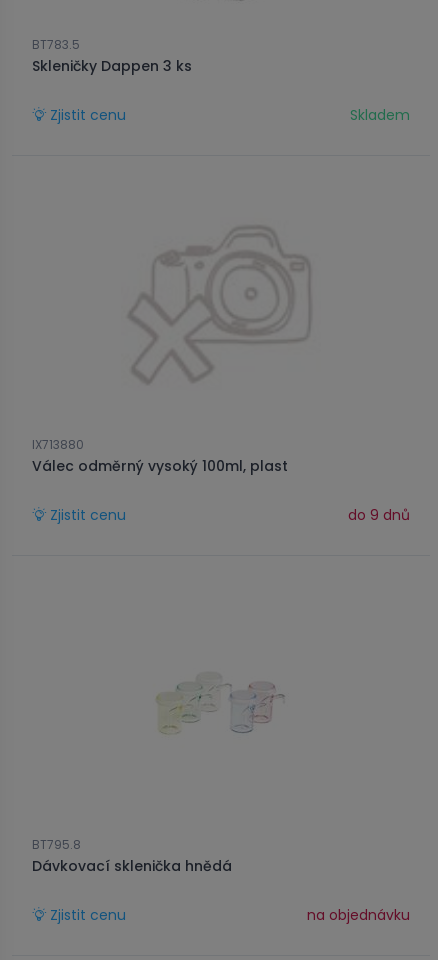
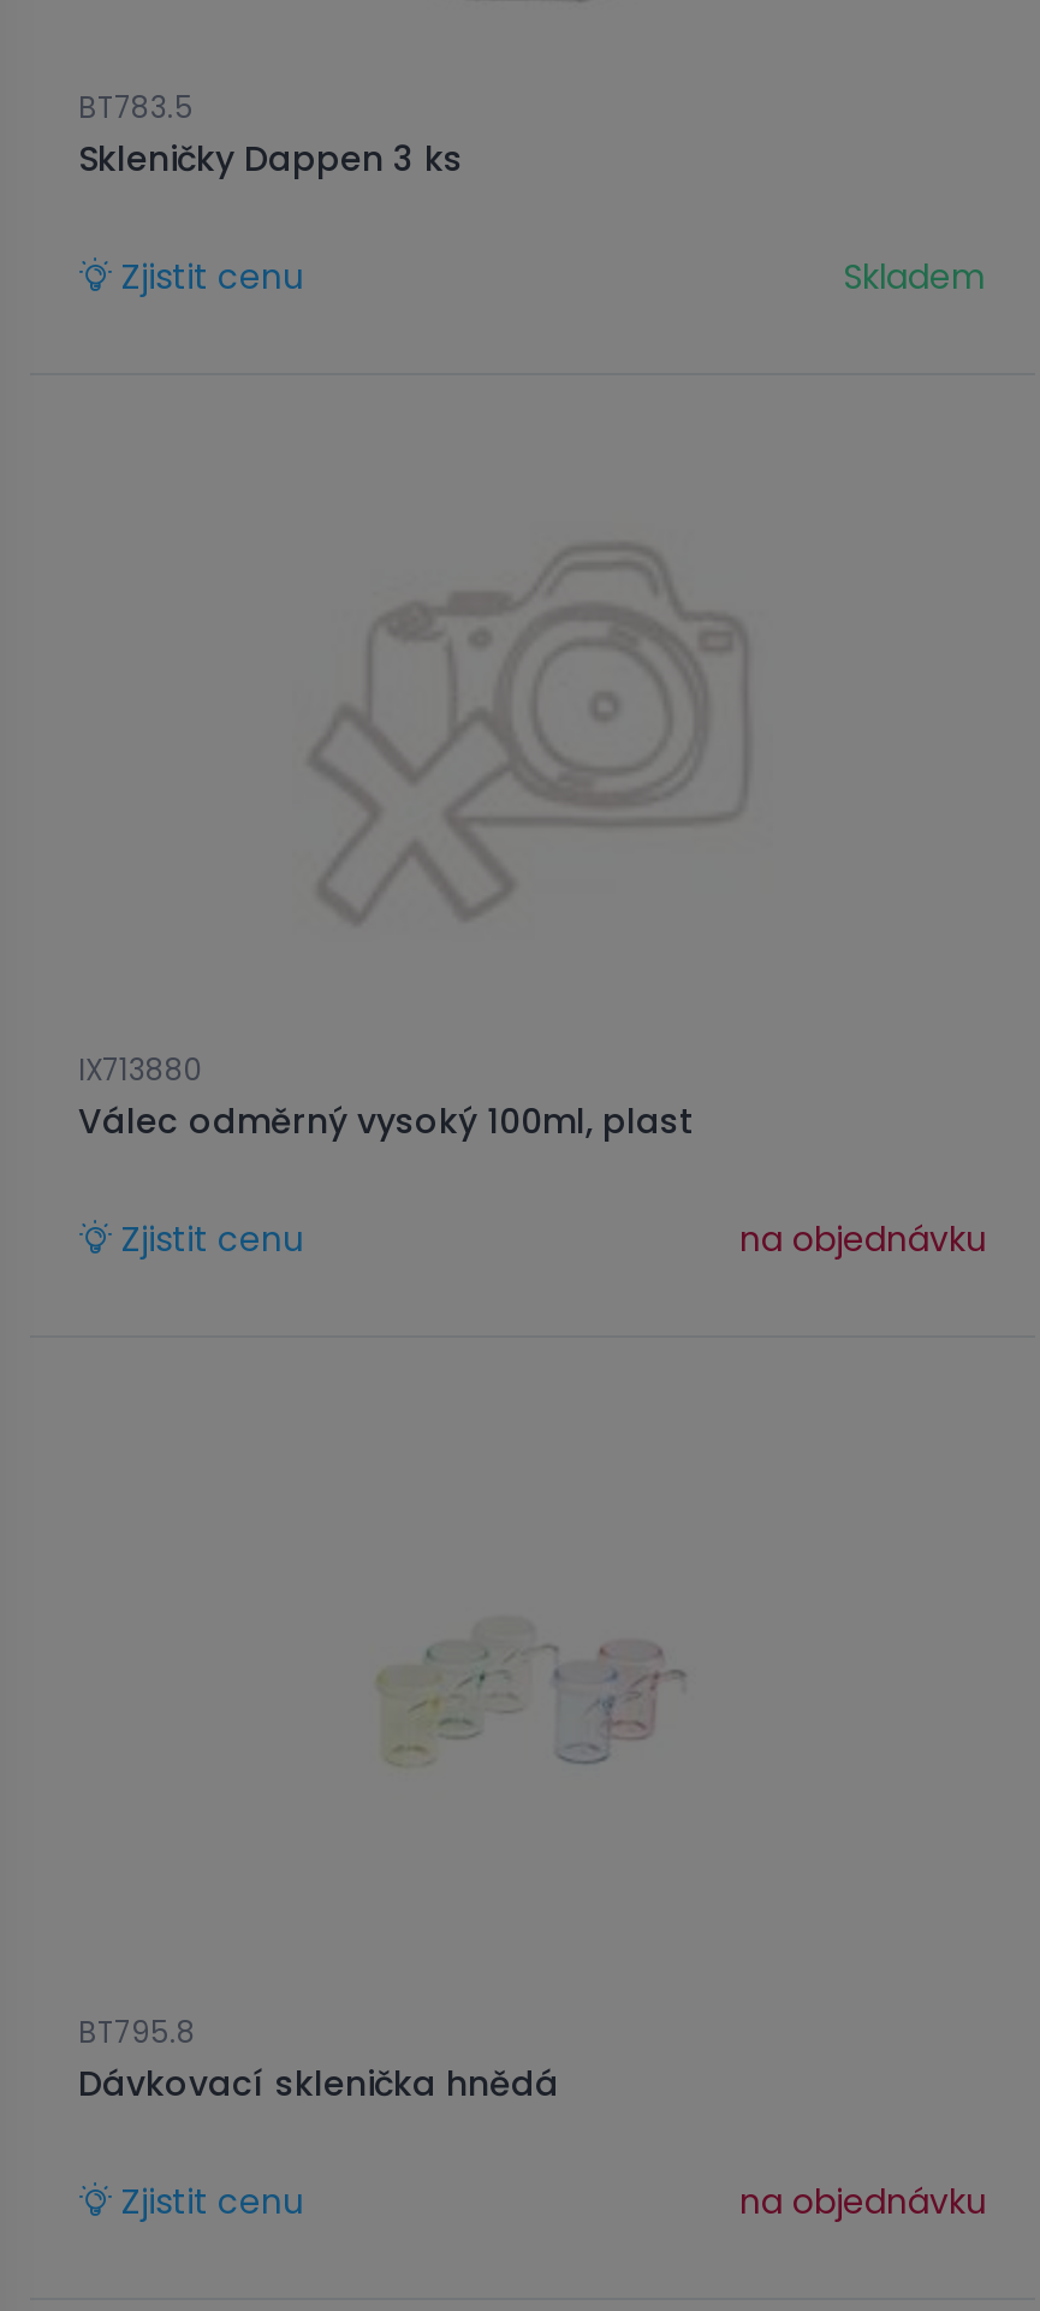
[348,505,410,525] do 9 dnů -> [739,1216,987,1264] na objednávku

